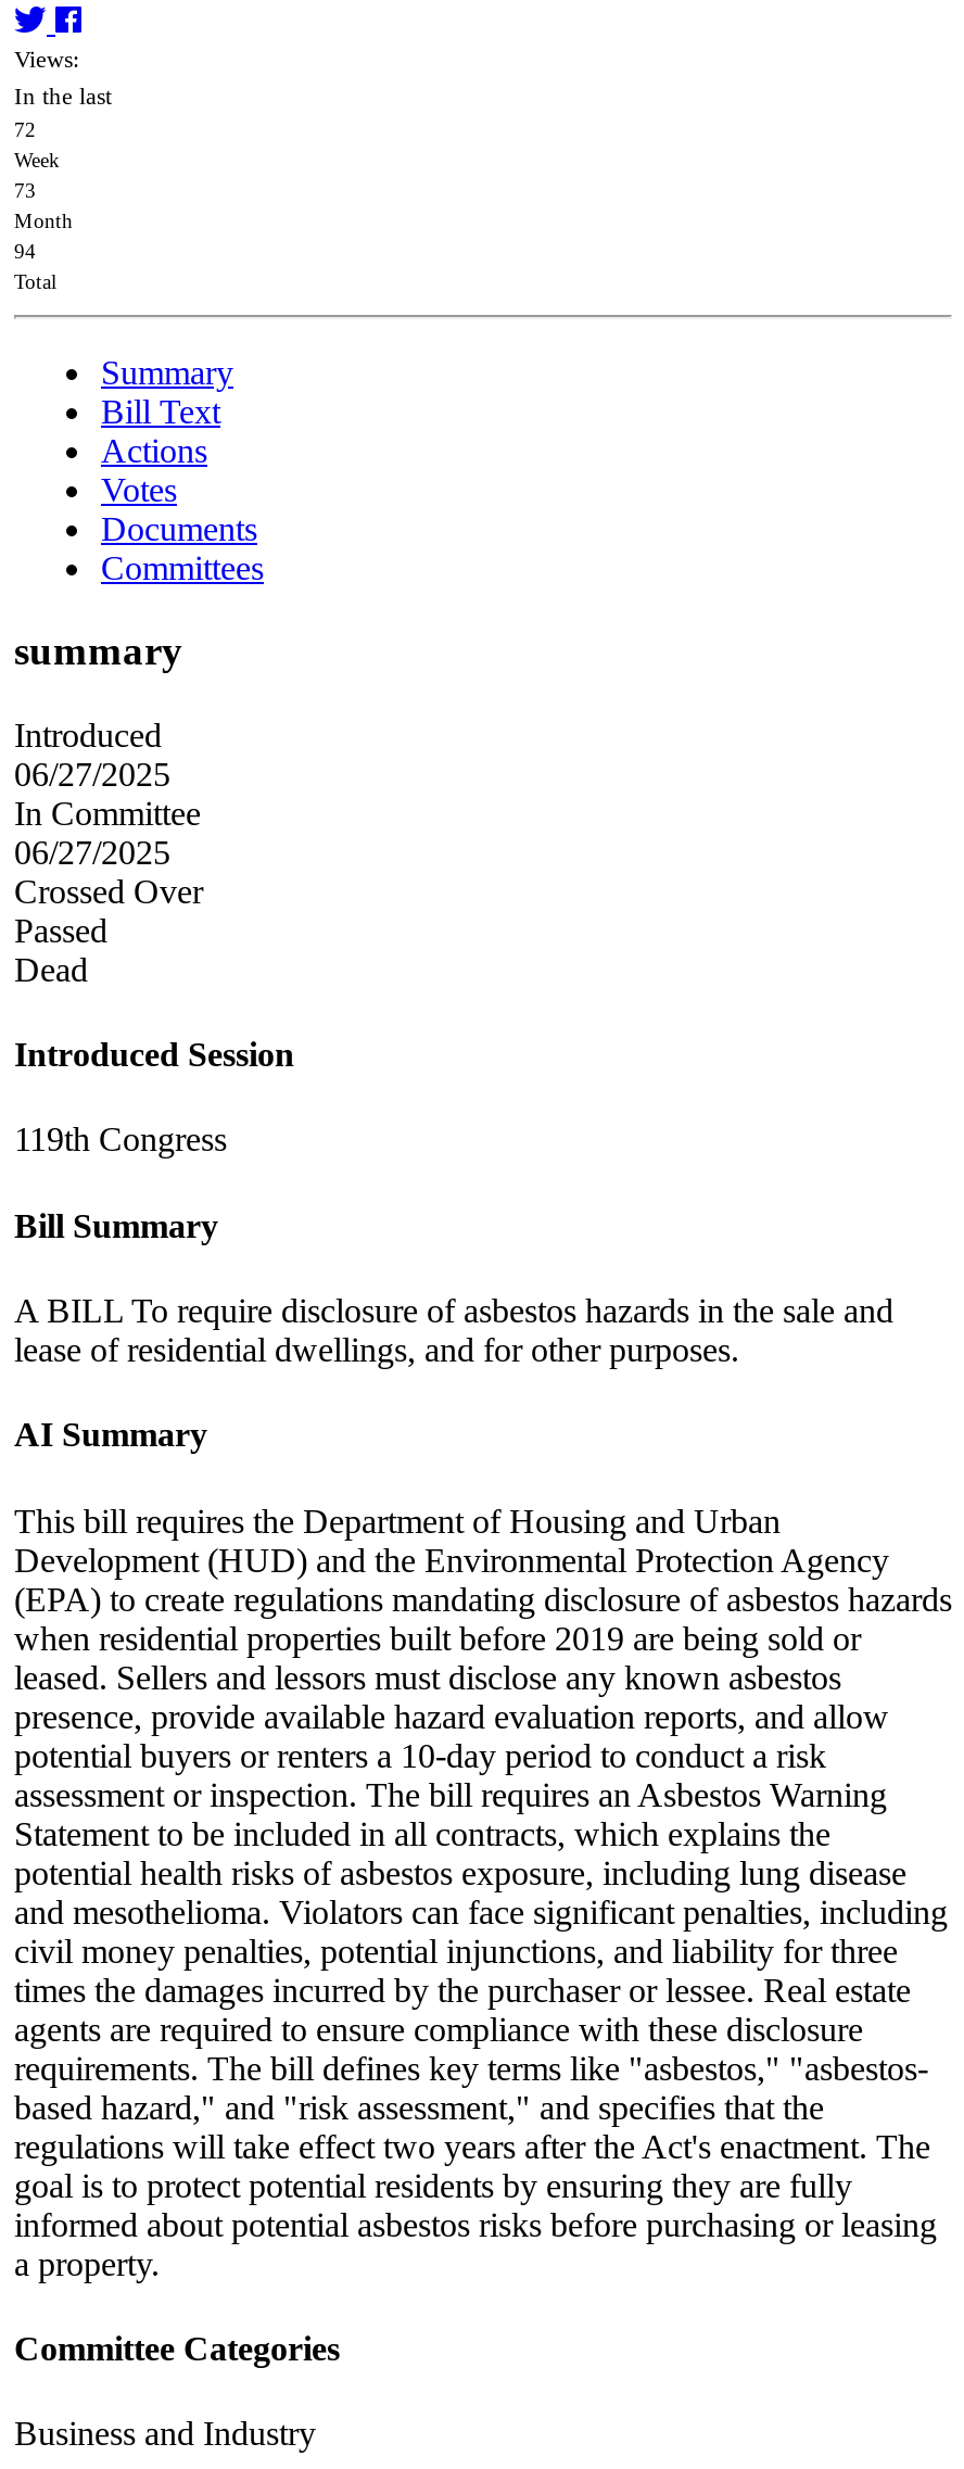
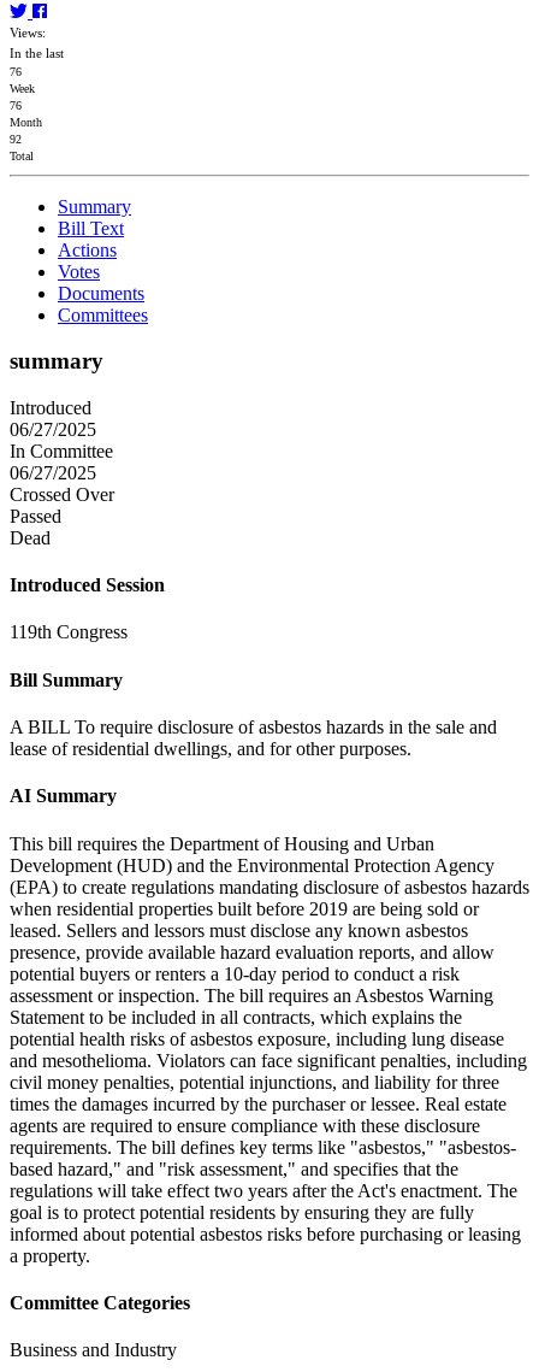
[14,116,36,140] 72 -> [10,64,22,78] 76
[14,177,36,201] 73 -> [10,98,22,111] 76
[14,238,36,262] 94 -> [10,132,22,145] 92

